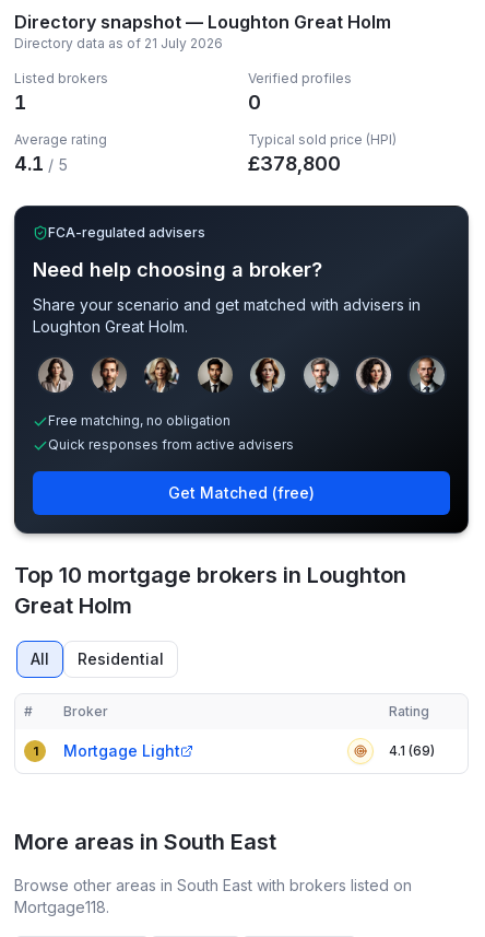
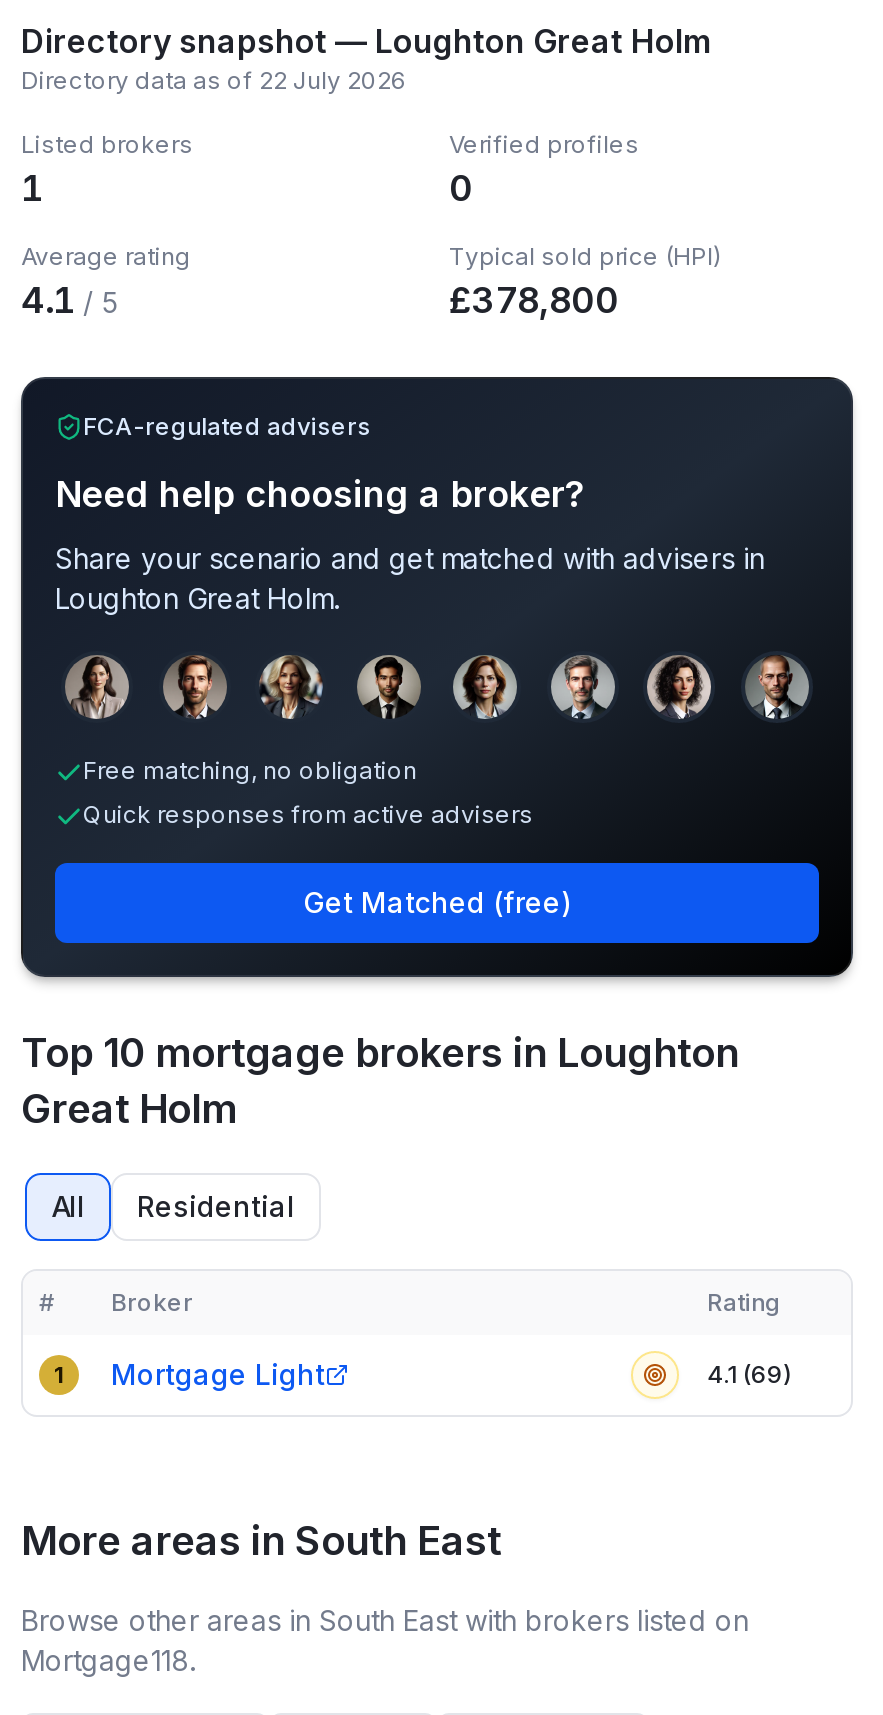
[14,35,223,51] Directory data as of 21 July 2026 -> [21,65,407,95] Directory data as of 22 July 2026

